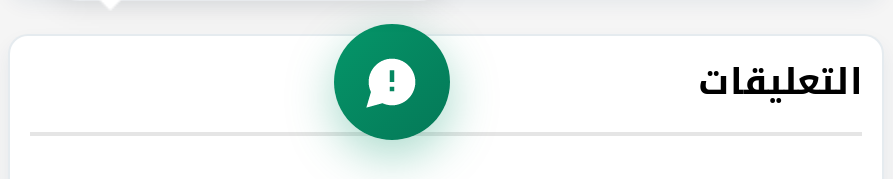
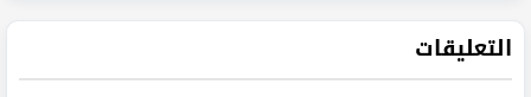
[330,22,454,160] [image] -> none

